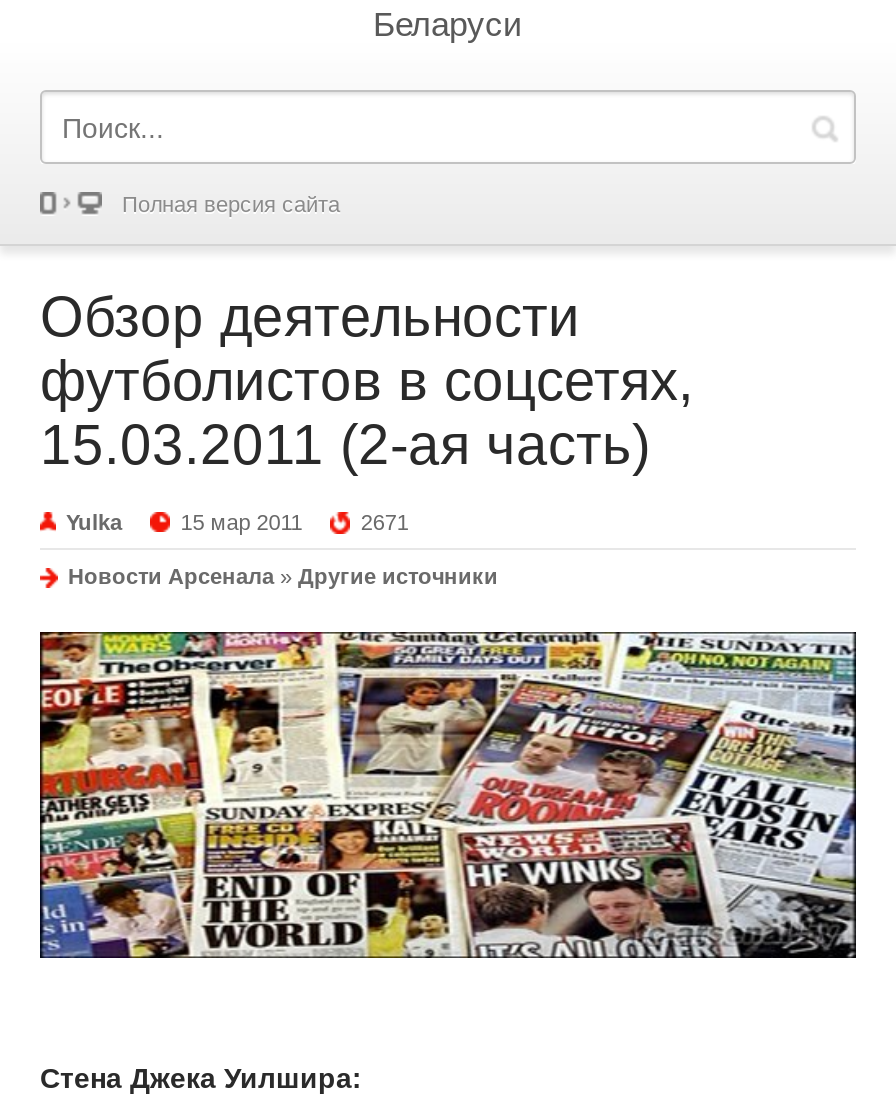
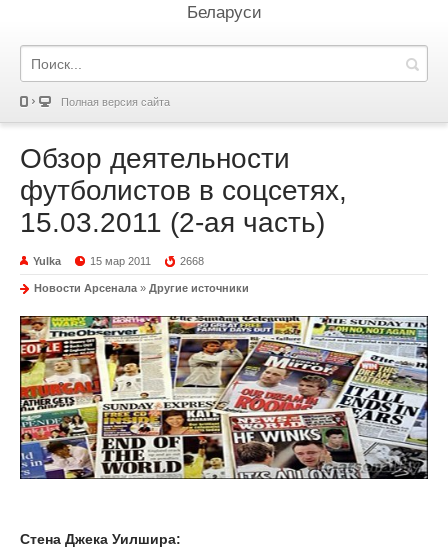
[361,510,409,534] 2671 -> [180,255,204,267] 2668

